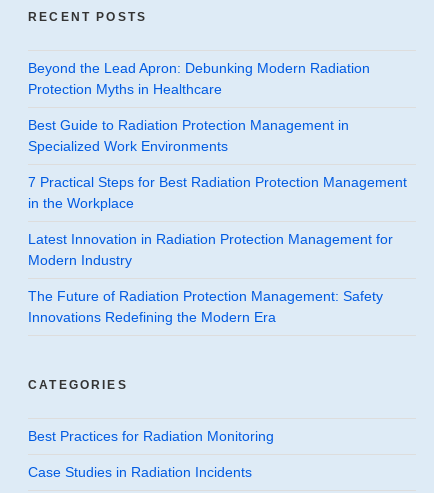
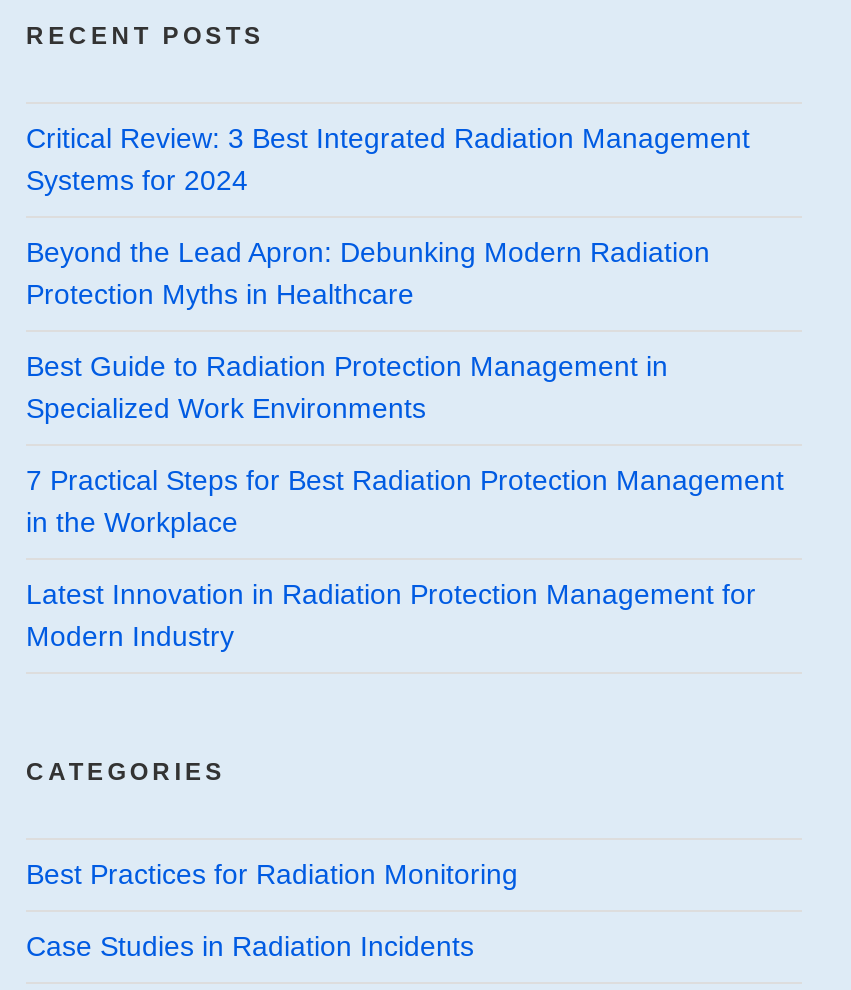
none -> [26,123,750,197] Critical Review: 3 Best Integrated Radiation Management | Systems for 2024
moved [28,60,407,268] -> [26,237,784,653]: Beyond the Lead Apron: Debunking Modern Radiation | Protection Myths in Healthcare | Best Guide to Radiation Protection Management in | Specialized Work Environments | 7 Practical Steps for Best Radiation Protection Management | in the Workplace | Latest Innovation in Radiation Protection Management for | Modern Industry
[28,288,383,325] The Future of Radiation Protection Management: Safety | Innovations Redefining the Modern Era -> none

